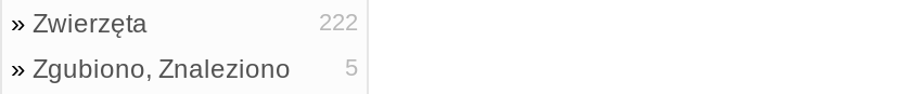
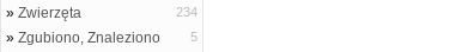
[319,9,358,35] 222 -> [176,5,197,19] 234

